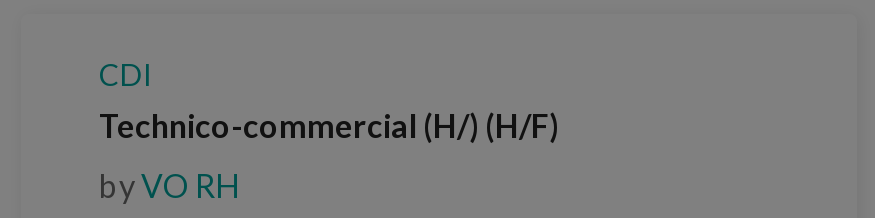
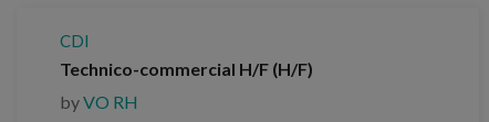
[99,106,559,144] Technico-commercial (H/) (H/F) -> [60,58,313,79] Technico-commercial H/F (H/F)

